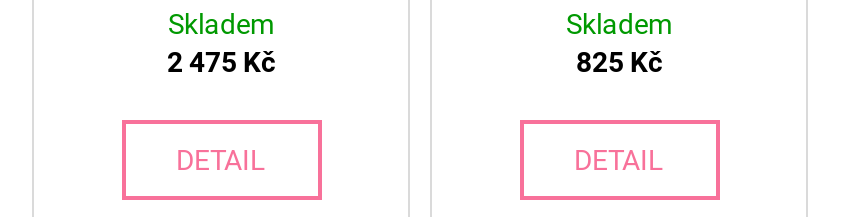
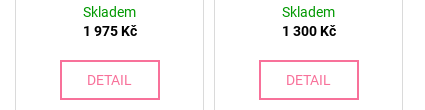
[167,45,275,77] 2 475 Kč -> [82,23,136,39] 1 975 Kč
[576,45,662,77] 825 Kč -> [281,23,335,39] 1 300 Kč

